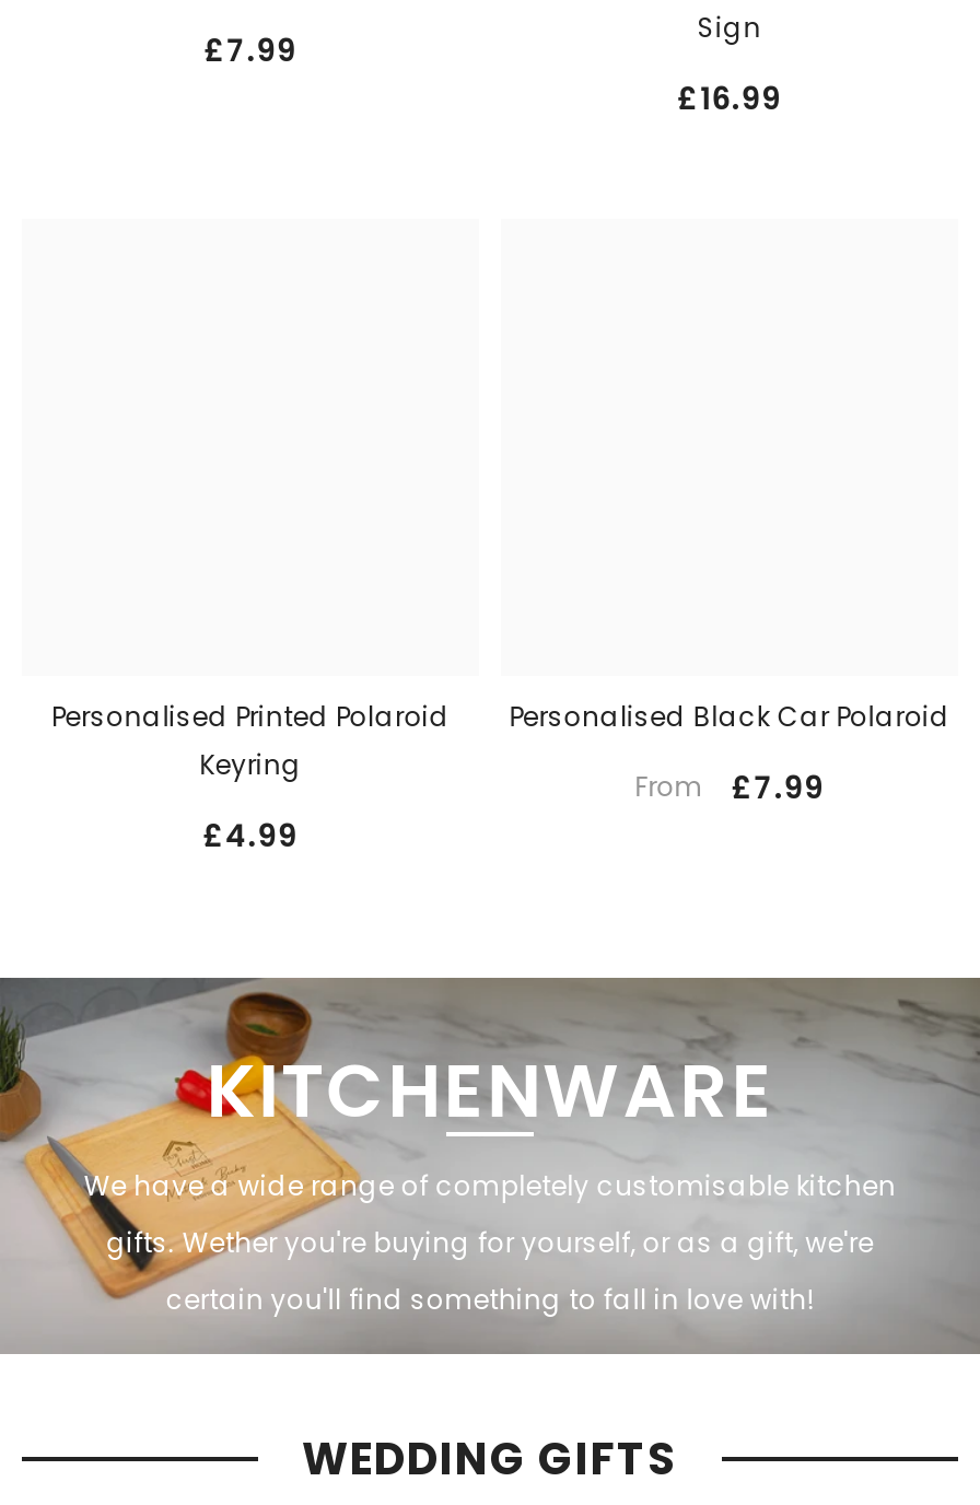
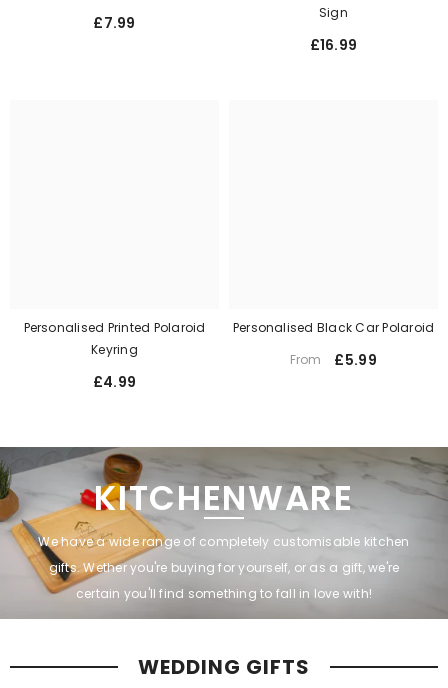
[635,766,824,810] From £7.99 -> [290,350,377,370] From £5.99

